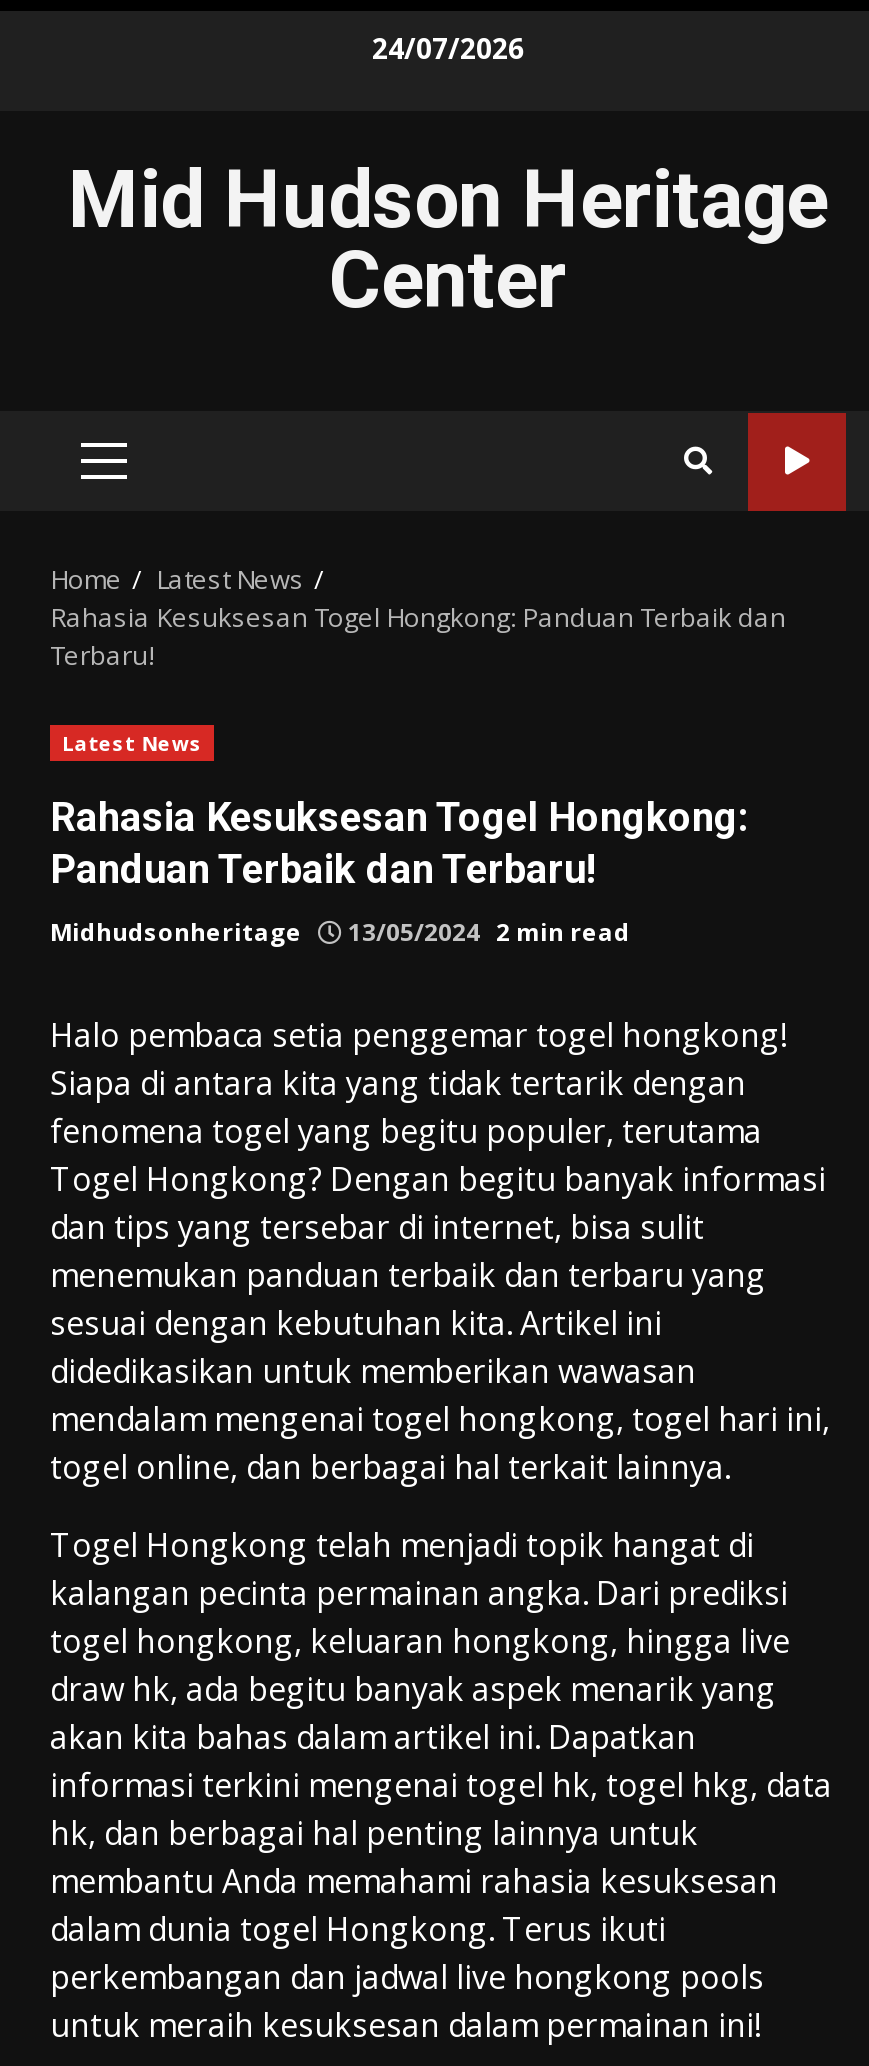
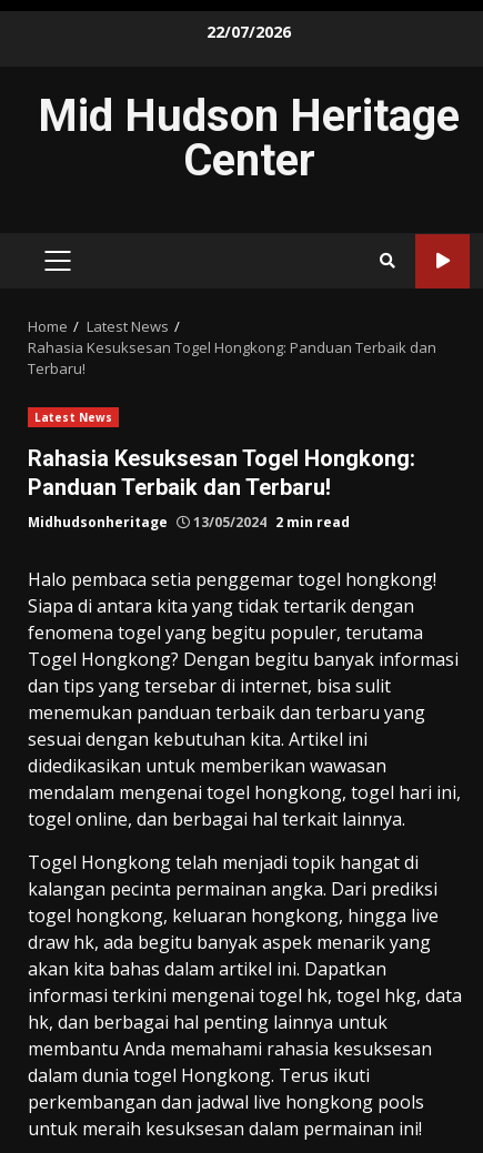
[372,28,524,66] 24/07/2026 -> [207,21,291,42] 22/07/2026

